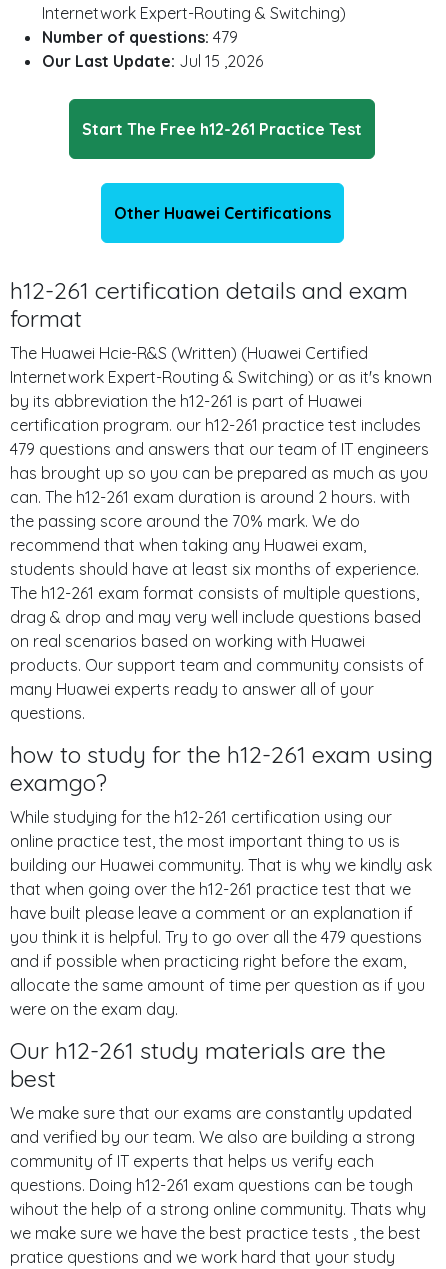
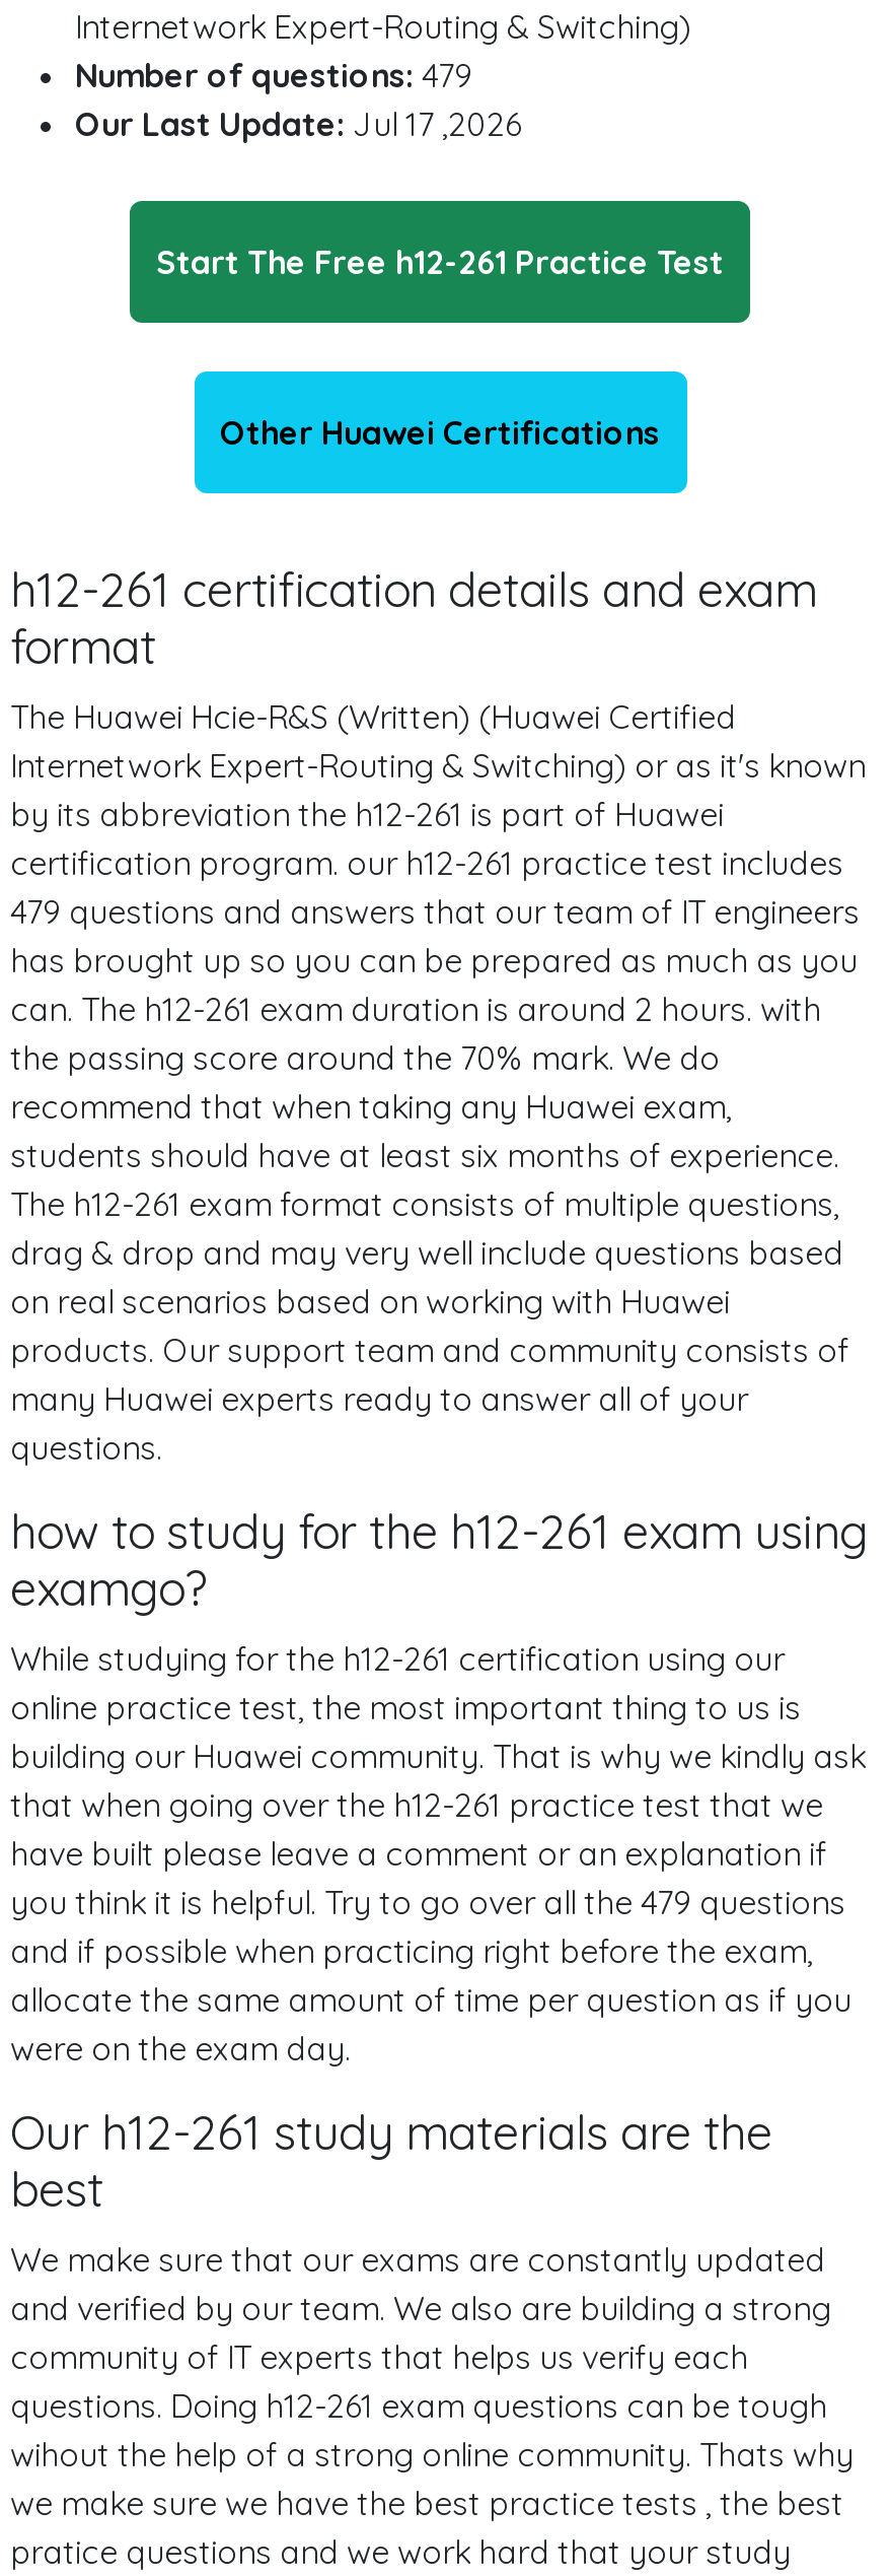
[42,51,263,71] Our Last Update: Jul 15 ,2026 -> [75,104,521,144] Our Last Update: Jul 17 ,2026

